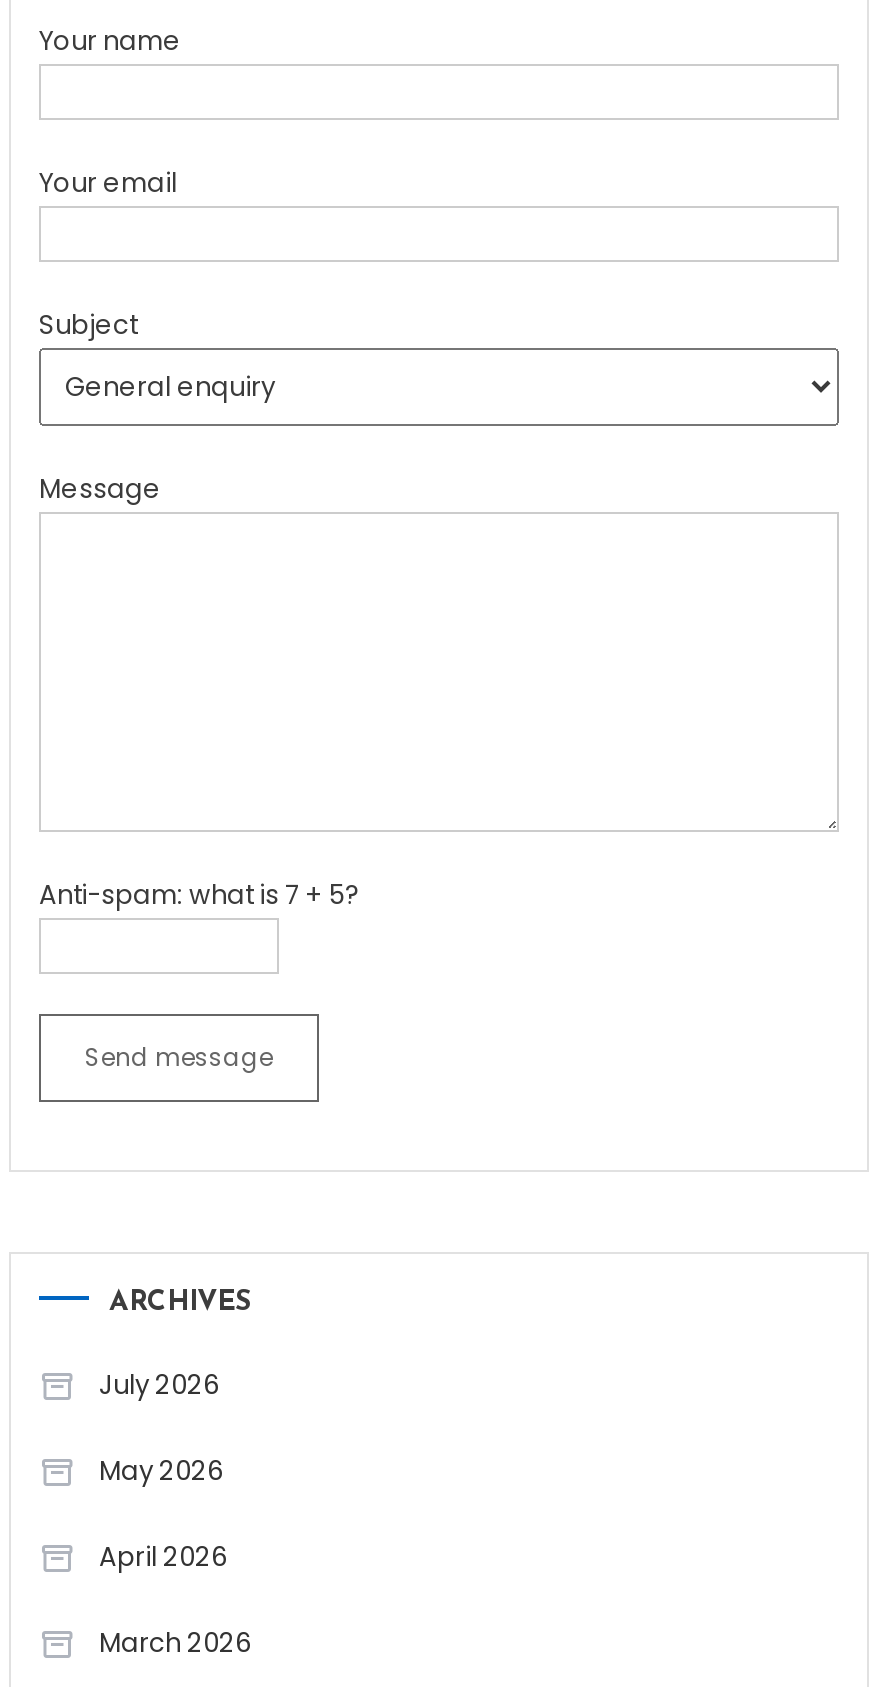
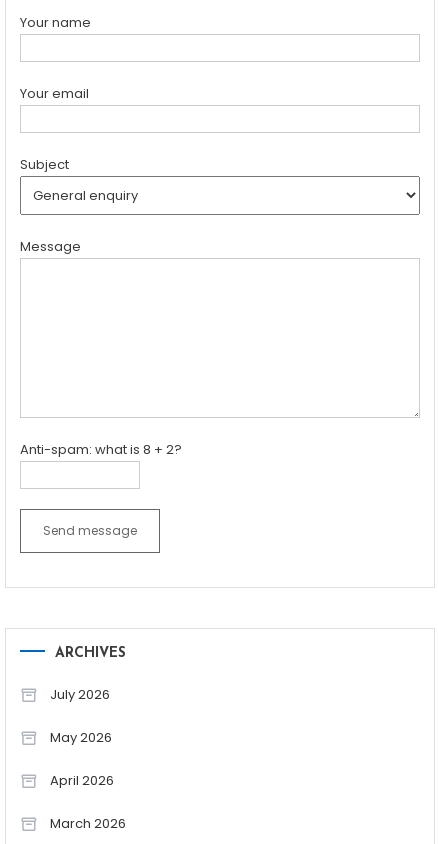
[39,876,361,914] Anti-spam: what is 7 + 5? -> [20,440,182,459] Anti-spam: what is 8 + 2?

